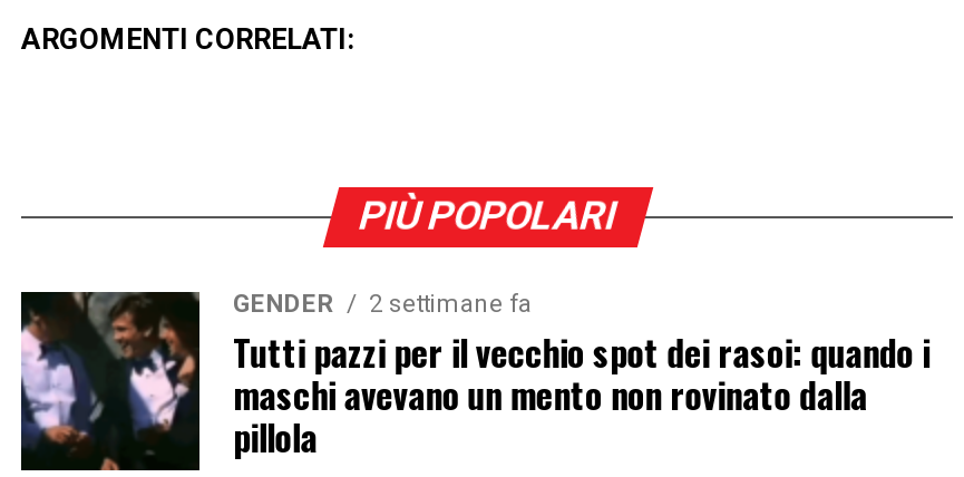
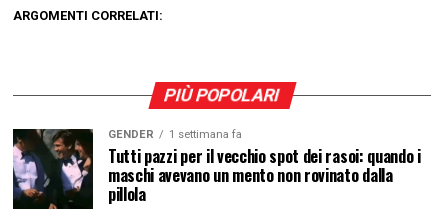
[233,290,532,319] GENDER 2 settimane fa -> [108,128,242,141] GENDER 1 settimana fa

